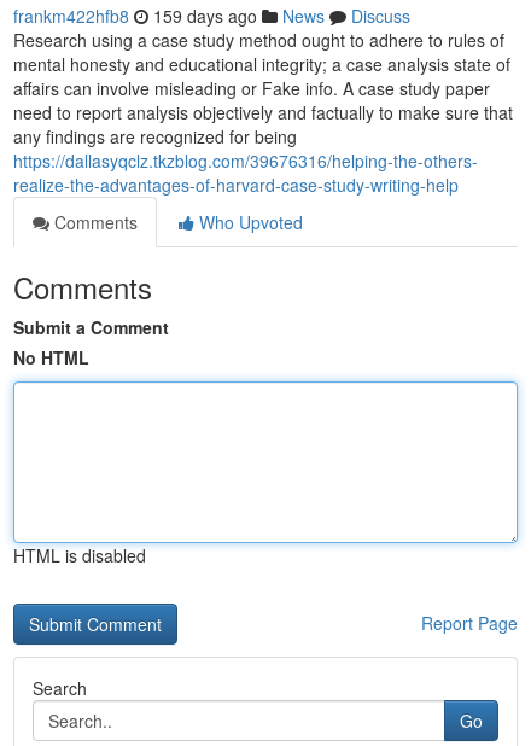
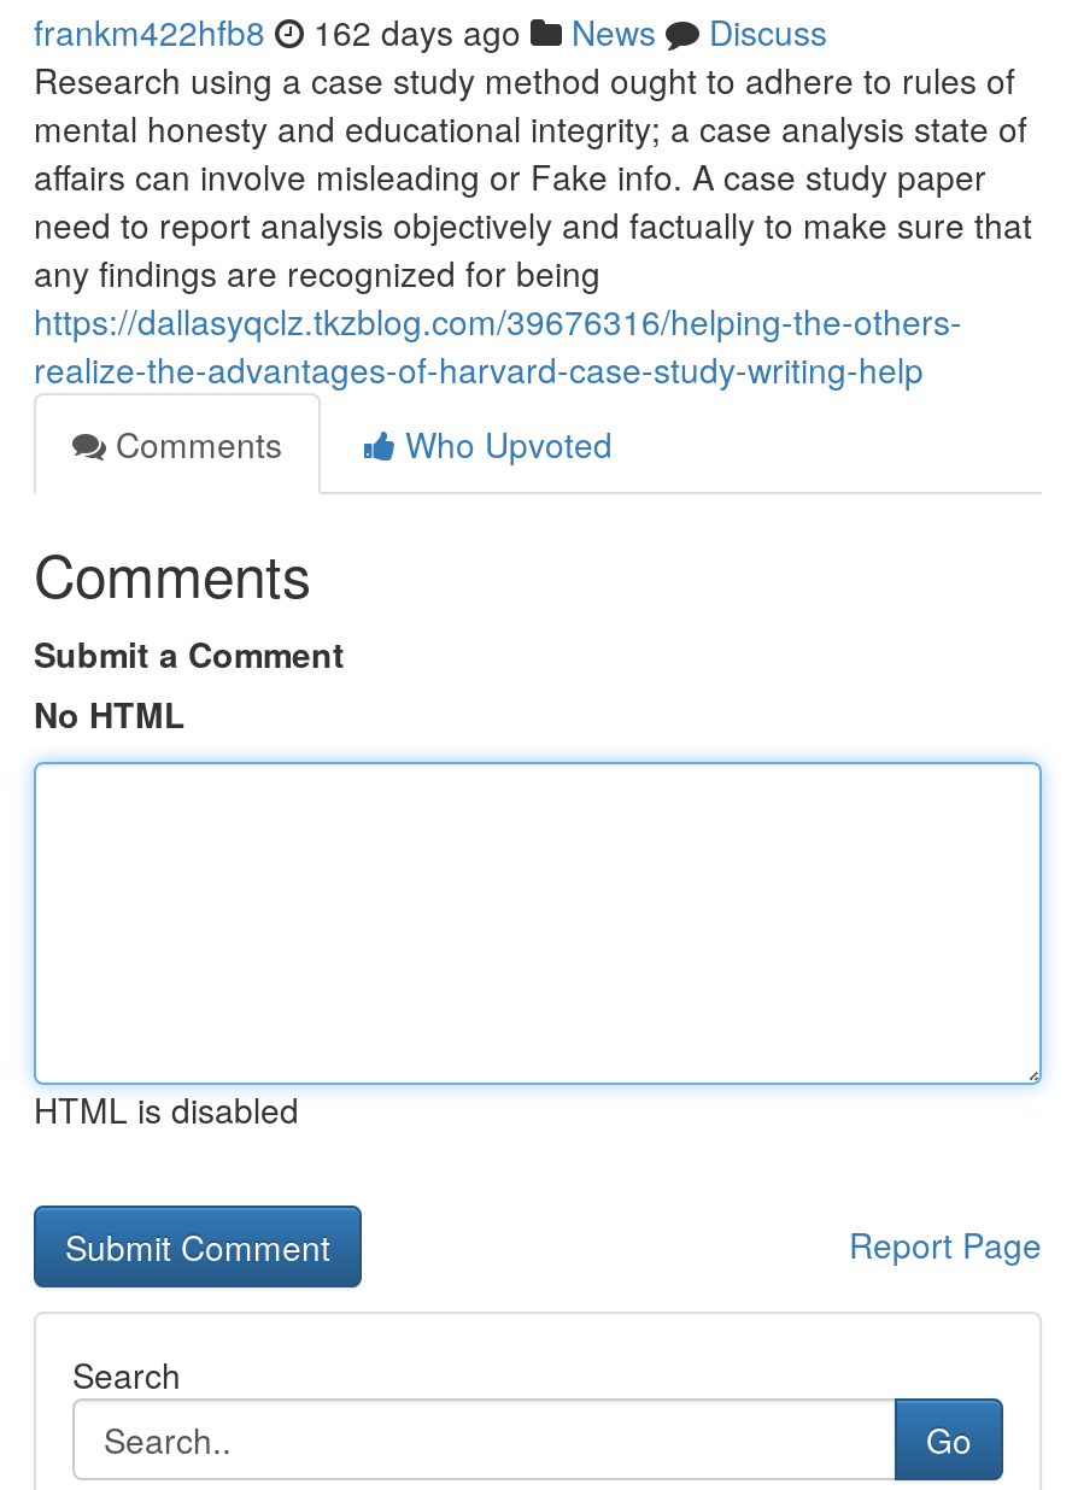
[13,4,410,28] frankm422hfb8 159 days ago News Discuss -> [34,7,827,55] frankm422hfb8 162 days ago News Discuss

